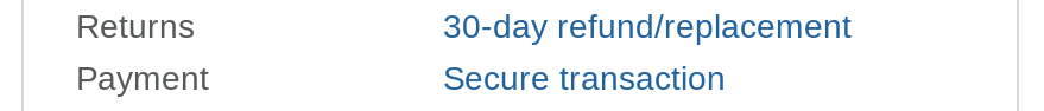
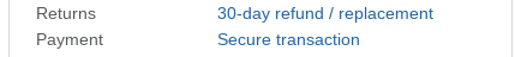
[443,7,852,45] 30-day refund/replacement -> [217,4,433,23] 30-day refund / replacement

